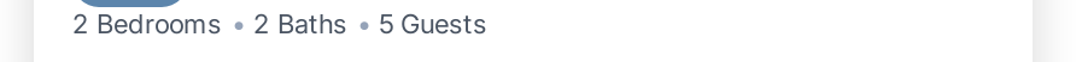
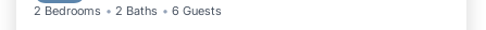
[72,7,487,41] 2 Bedrooms 2 Baths 5 Guests -> [34,3,222,18] 2 Bedrooms 2 Baths 6 Guests

